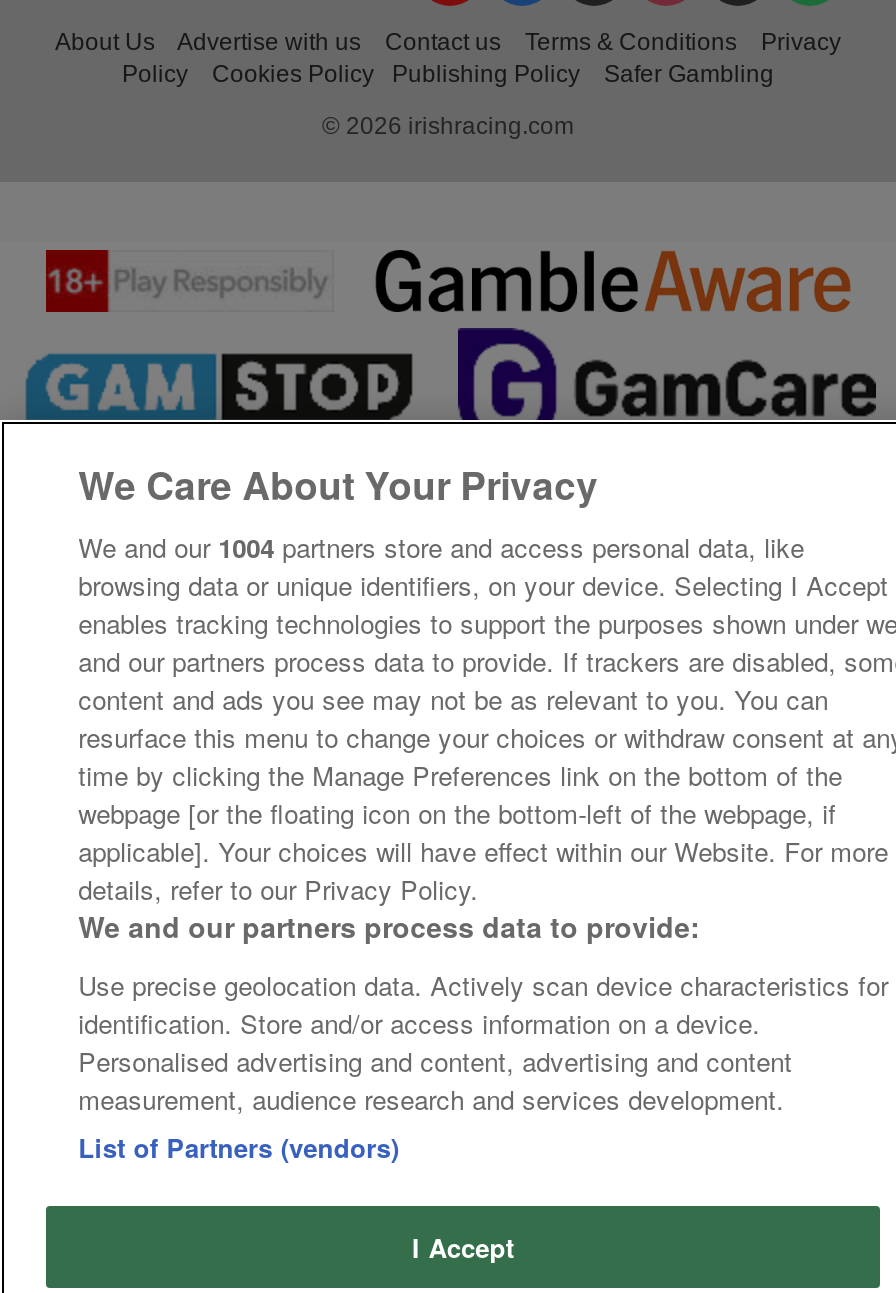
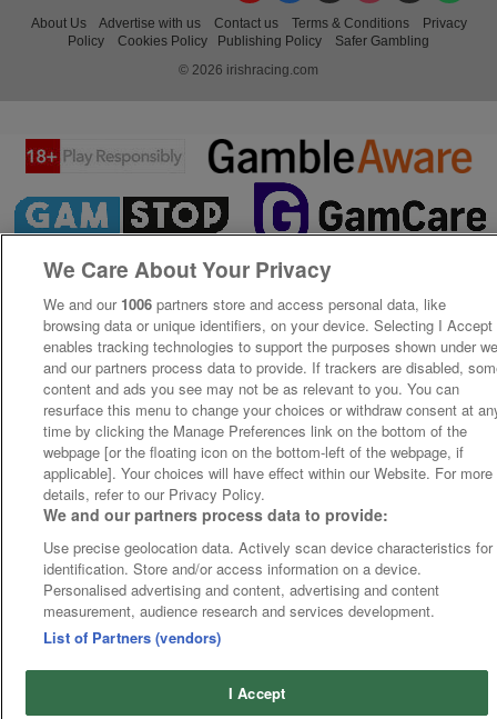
[78,528,804,566] We and our 1004 partners store and access personal data, like -> [43,293,446,314] We and our 1006 partners store and access personal data, like

